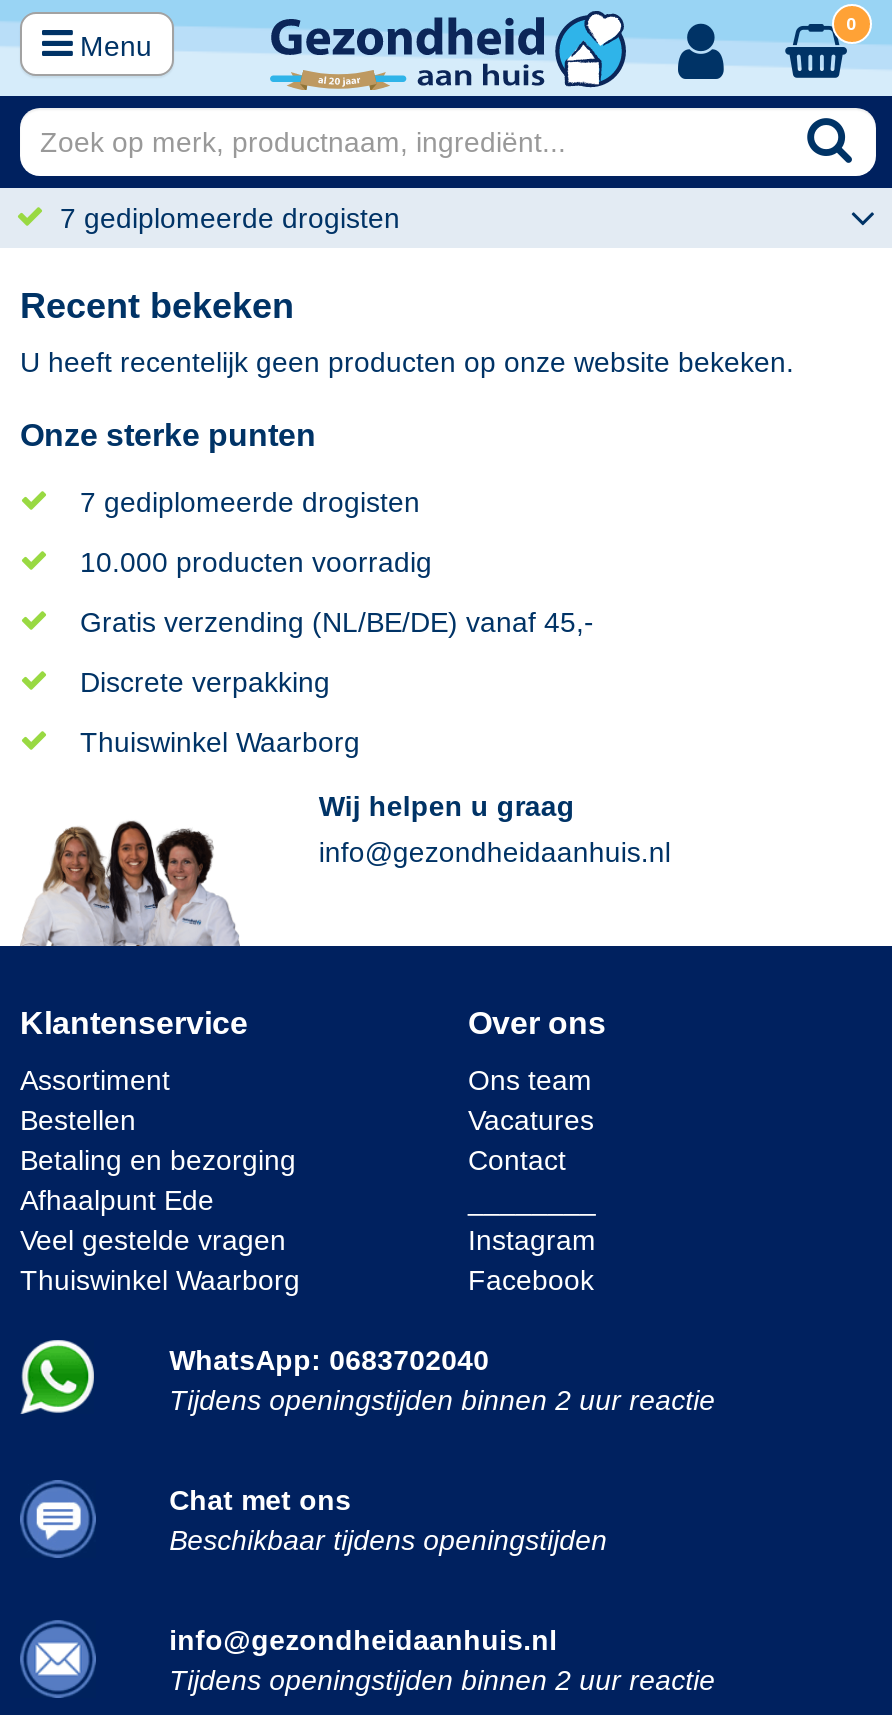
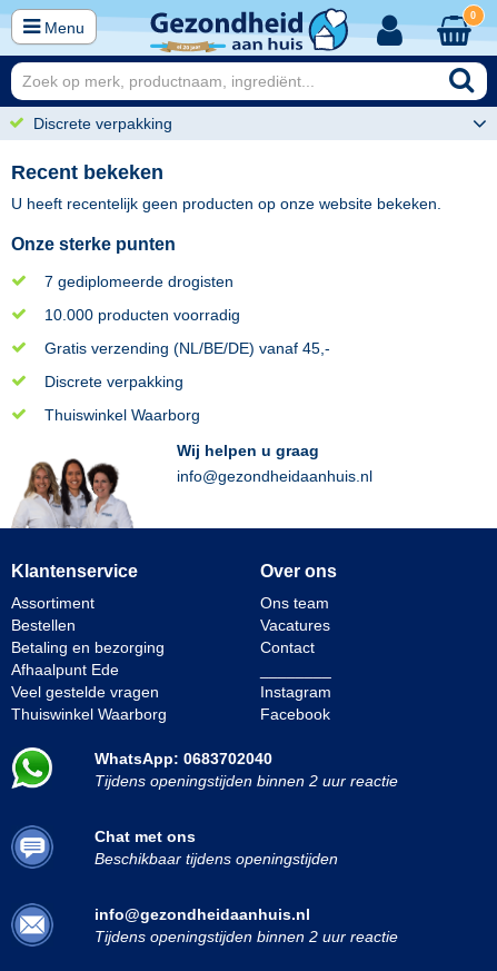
[60,202,400,234] 7 gediplomeerde drogisten -> [33,115,172,132] Discrete verpakking

